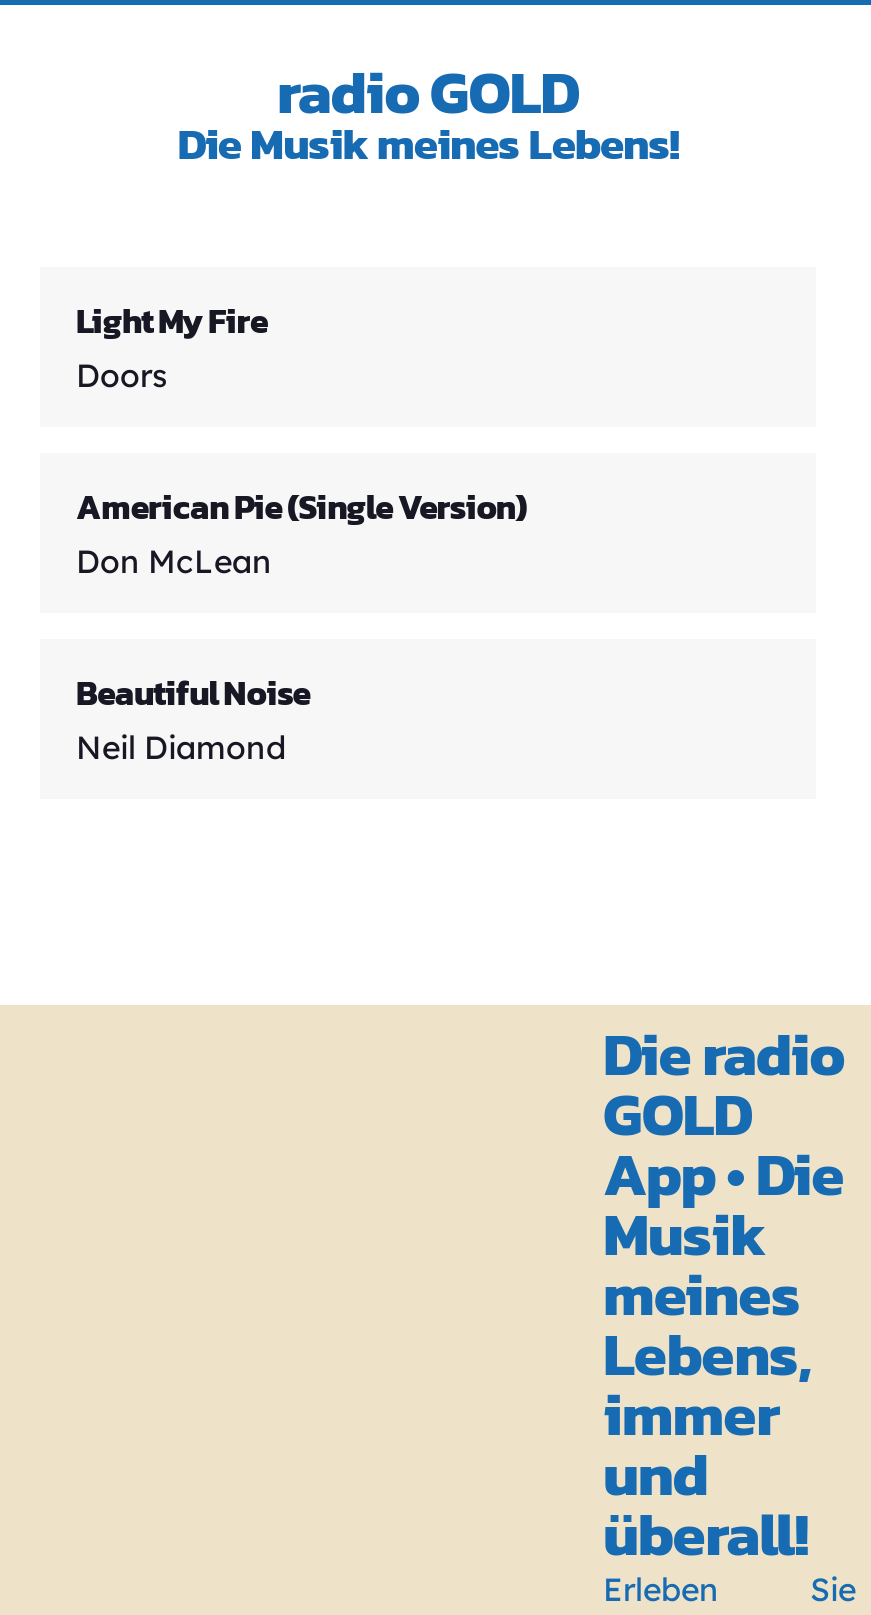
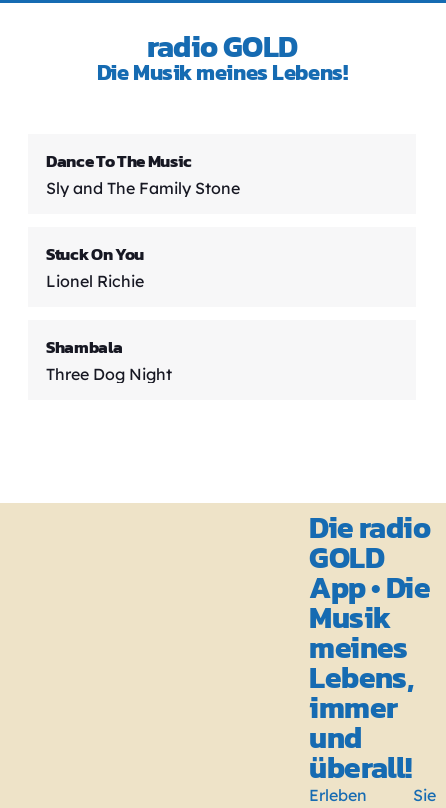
[76,296,267,396] Light My Fire | Doors -> [46,148,240,198] Dance To The Music | Sly and The Family Stone
[76,482,526,582] American Pie (Single Version) | Don McLean -> [46,241,144,291] Stuck On You | Lionel Richie
[76,668,310,768] Beautiful Noise | Neil Diamond -> [46,334,172,384] Shambala | Three Dog Night

